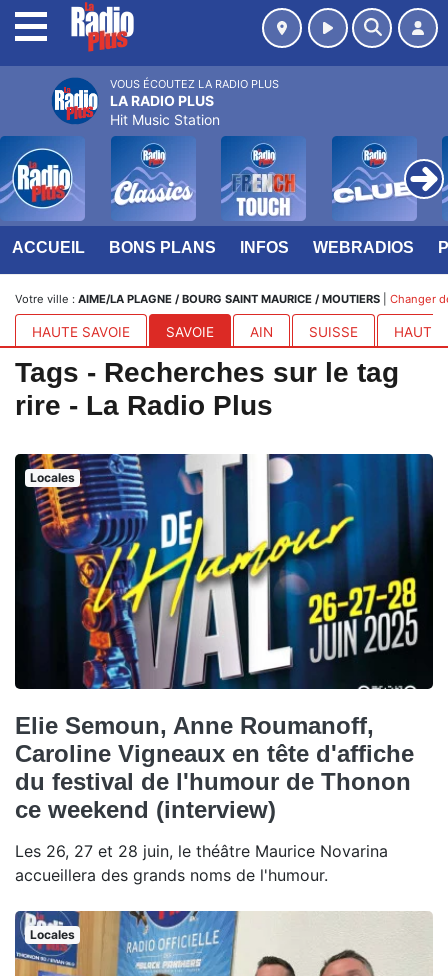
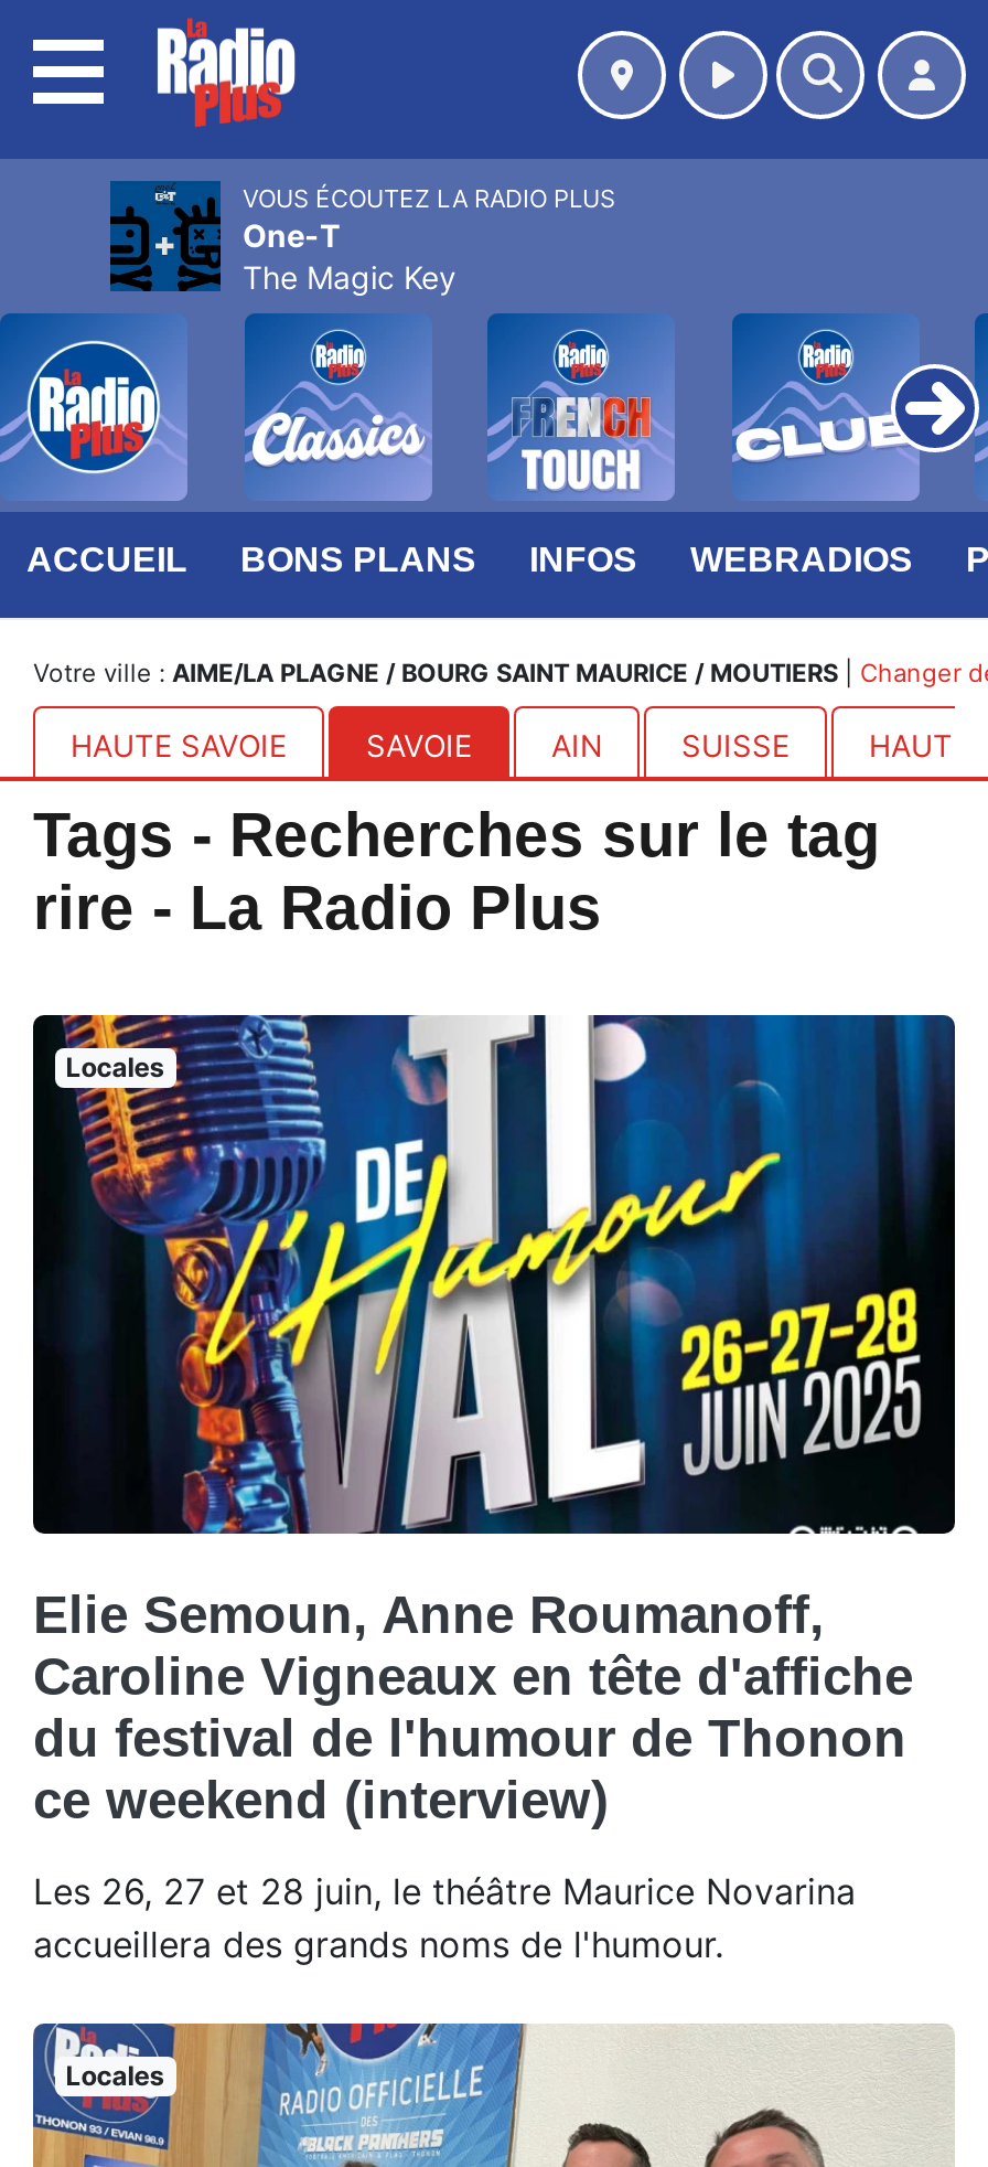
[50,77,220,128] [image] | LA RADIO PLUS | Hit Music Station -> [108,181,457,296] [image] | One-T | The Magic Key

